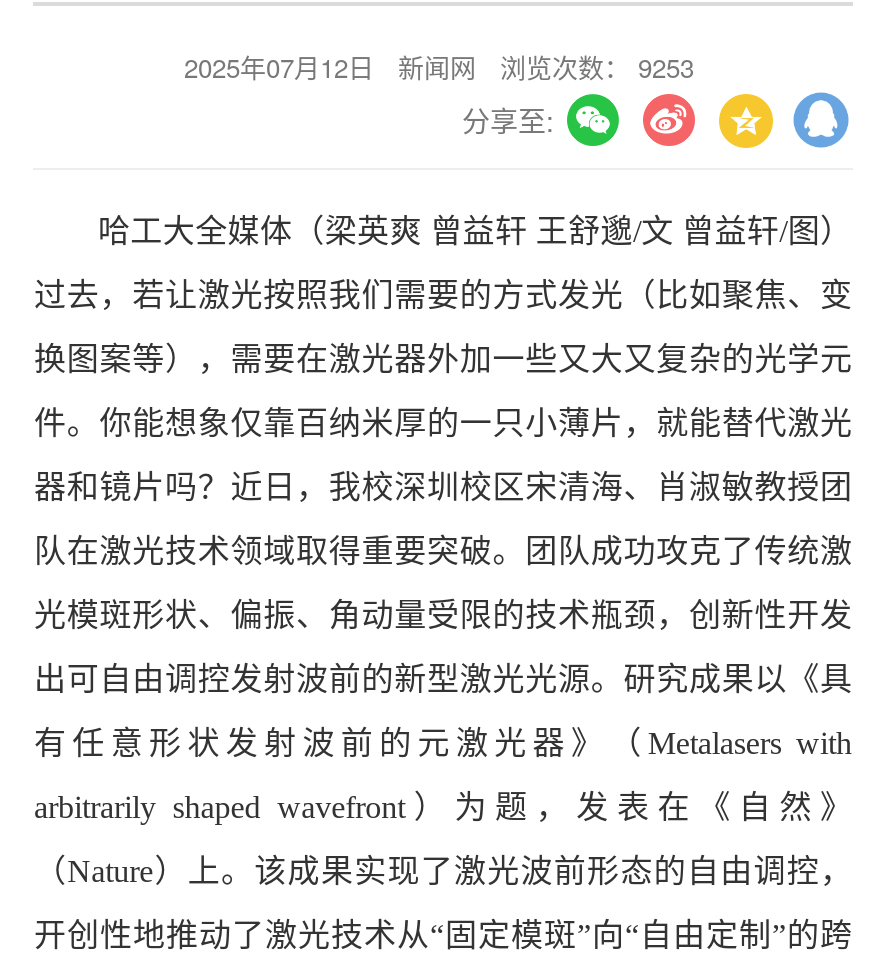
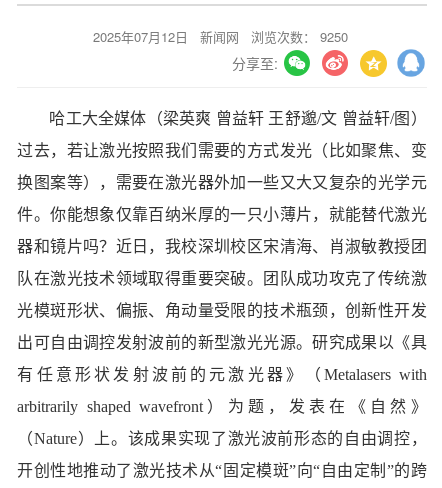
[184,48,694,86] 2025年07月12日 新闻网 浏览次数： 9253 -> [92,27,347,46] 2025年07月12日 新闻网 浏览次数： 9250

